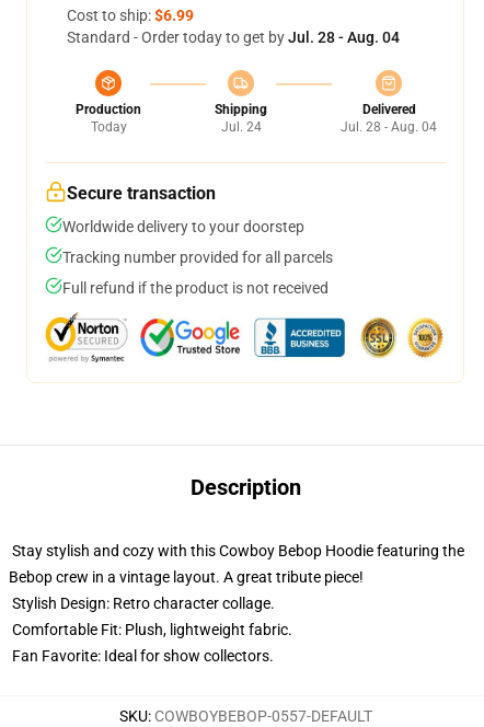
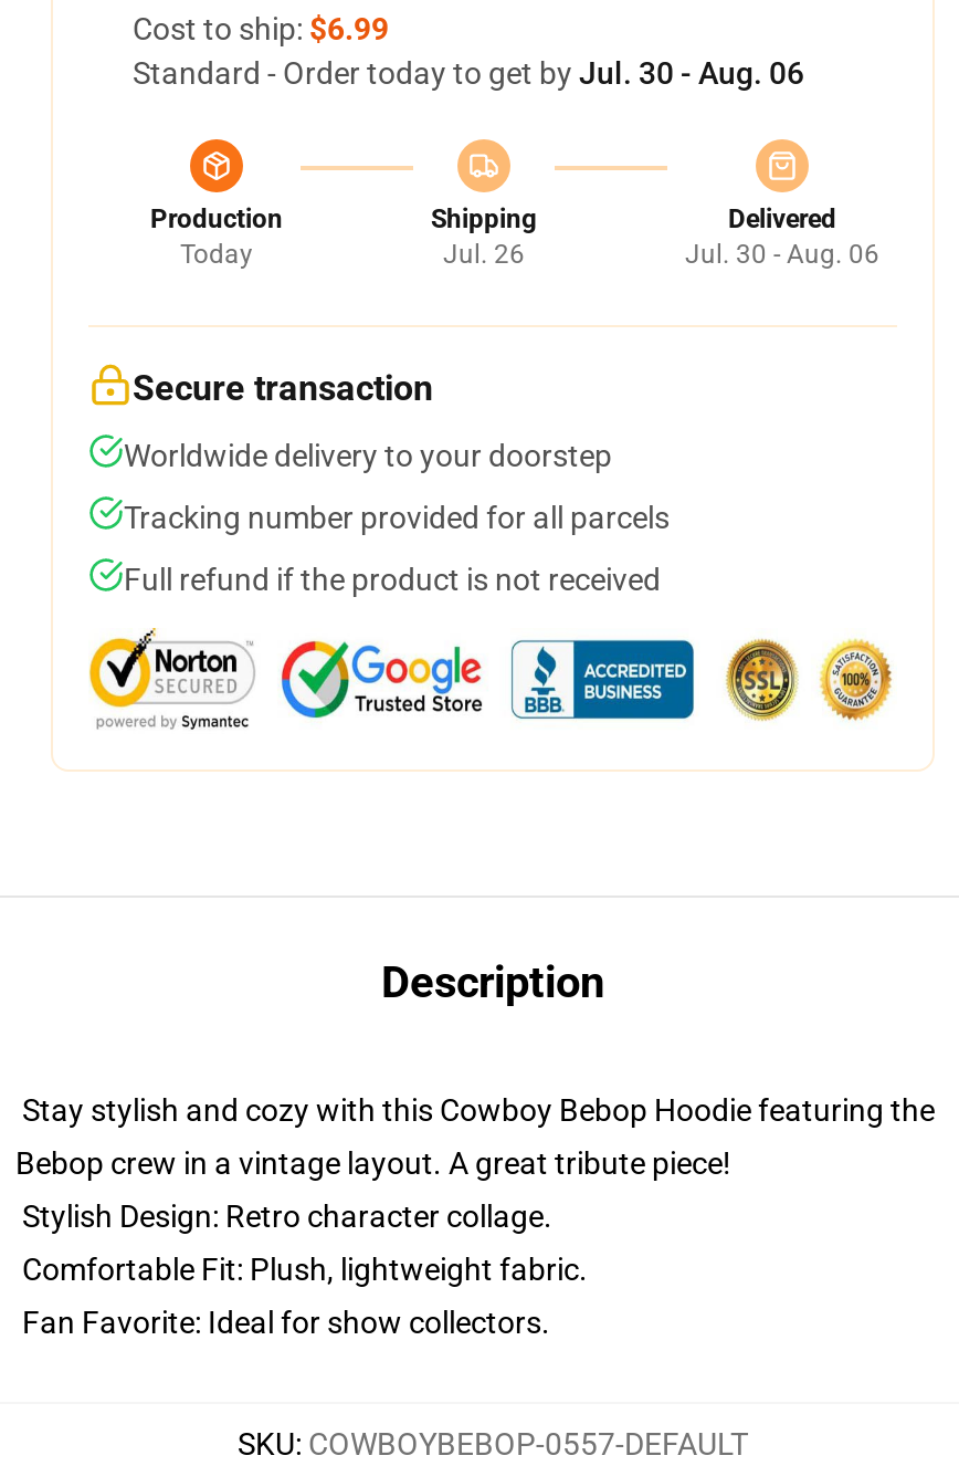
[67,28,400,46] Standard - Order today to get by Jul. 28 - Aug. 04 -> [133,55,804,91] Standard - Order today to get by Jul. 30 - Aug. 06
[221,119,261,135] Jul. 24 -> [443,239,525,270] Jul. 26
[341,119,437,135] Jul. 28 - Aug. 04 -> [685,239,879,270] Jul. 30 - Aug. 06

